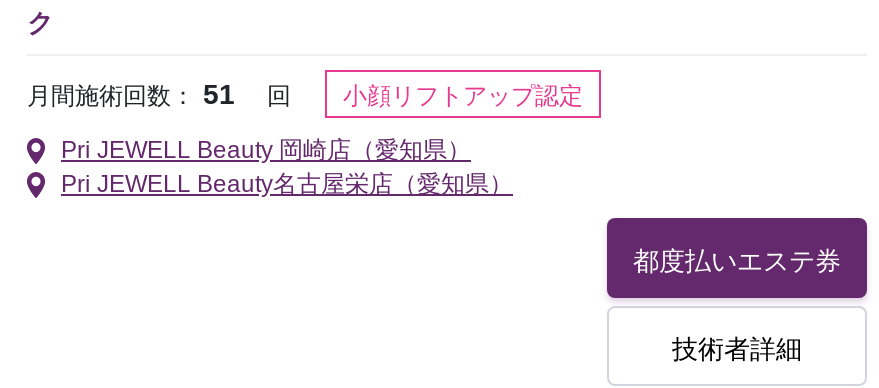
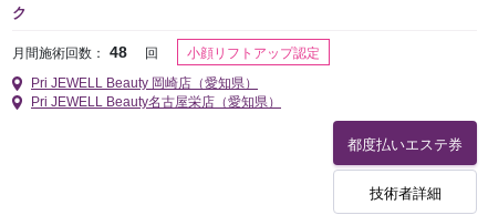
[27,77,291,109] 月間施術回数： 51 回 -> [12,43,158,61] 月間施術回数： 48 回

